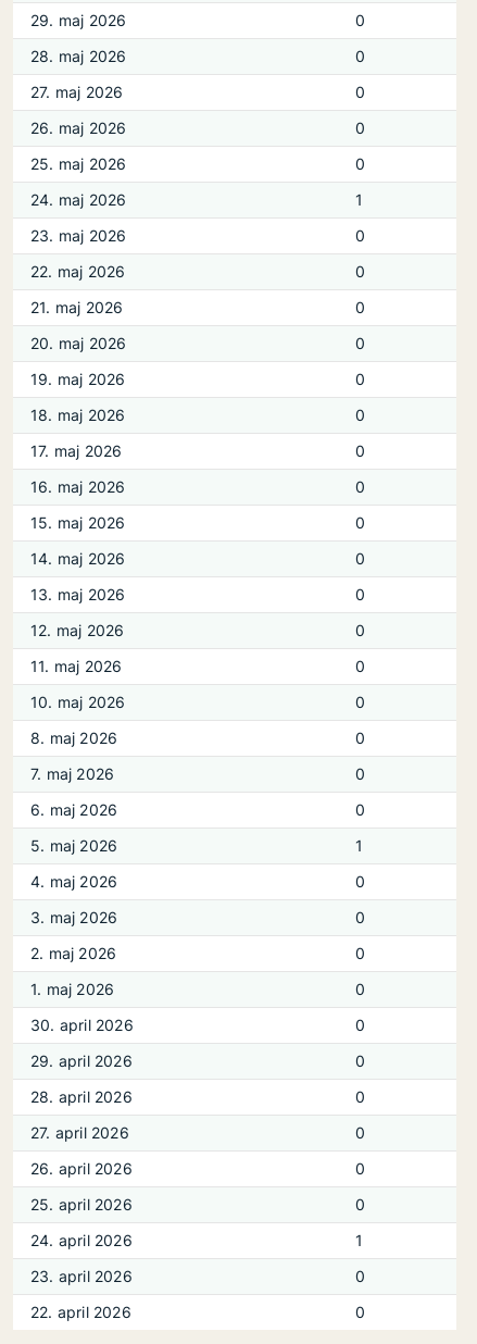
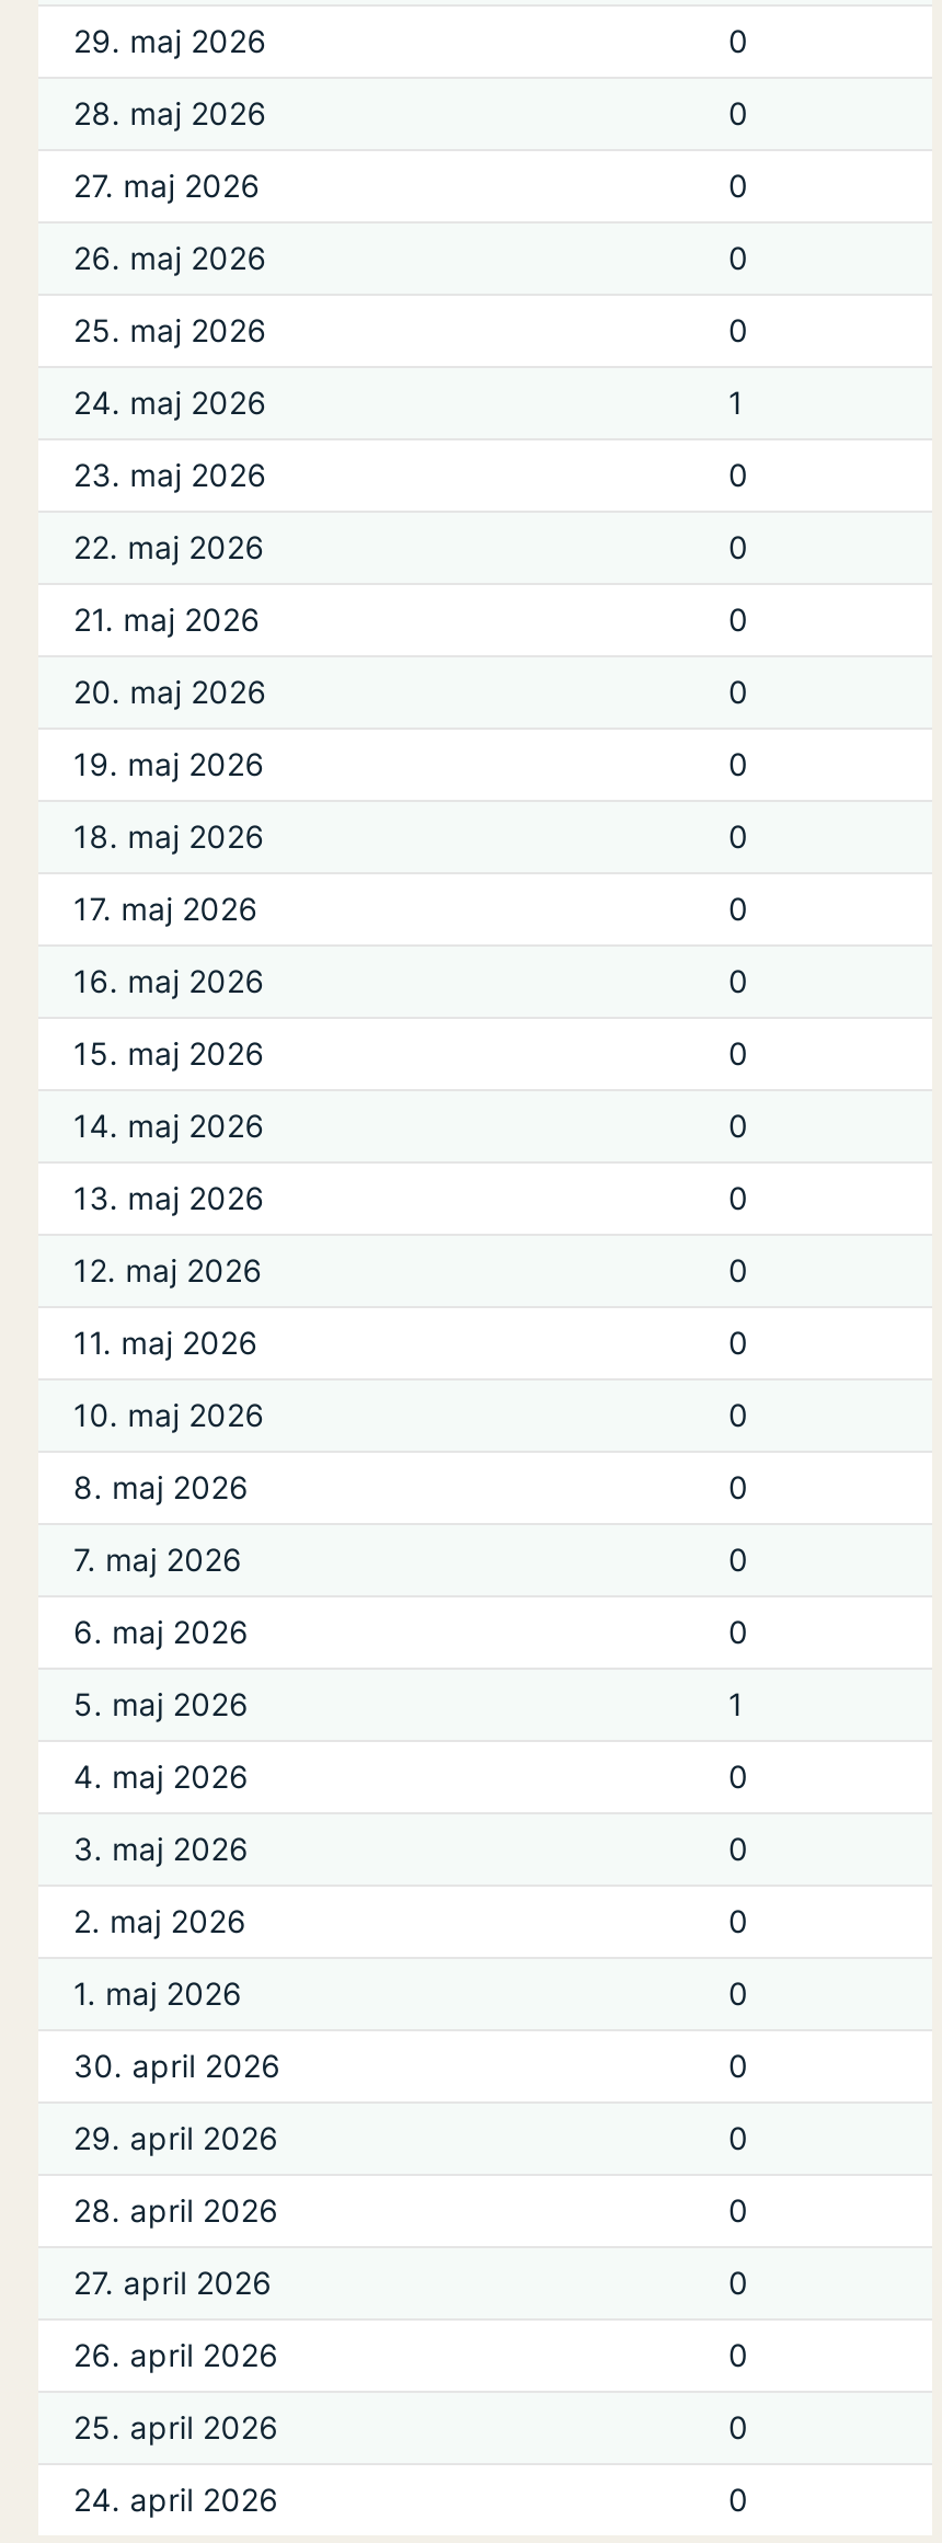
[30,1231,365,1321] 1 | 23. april 2026 | 0 | 22. april 2026 -> none

